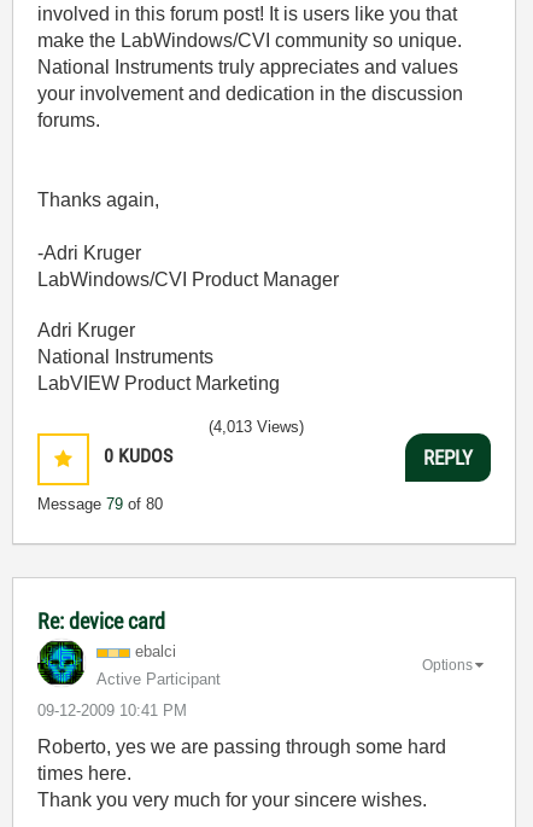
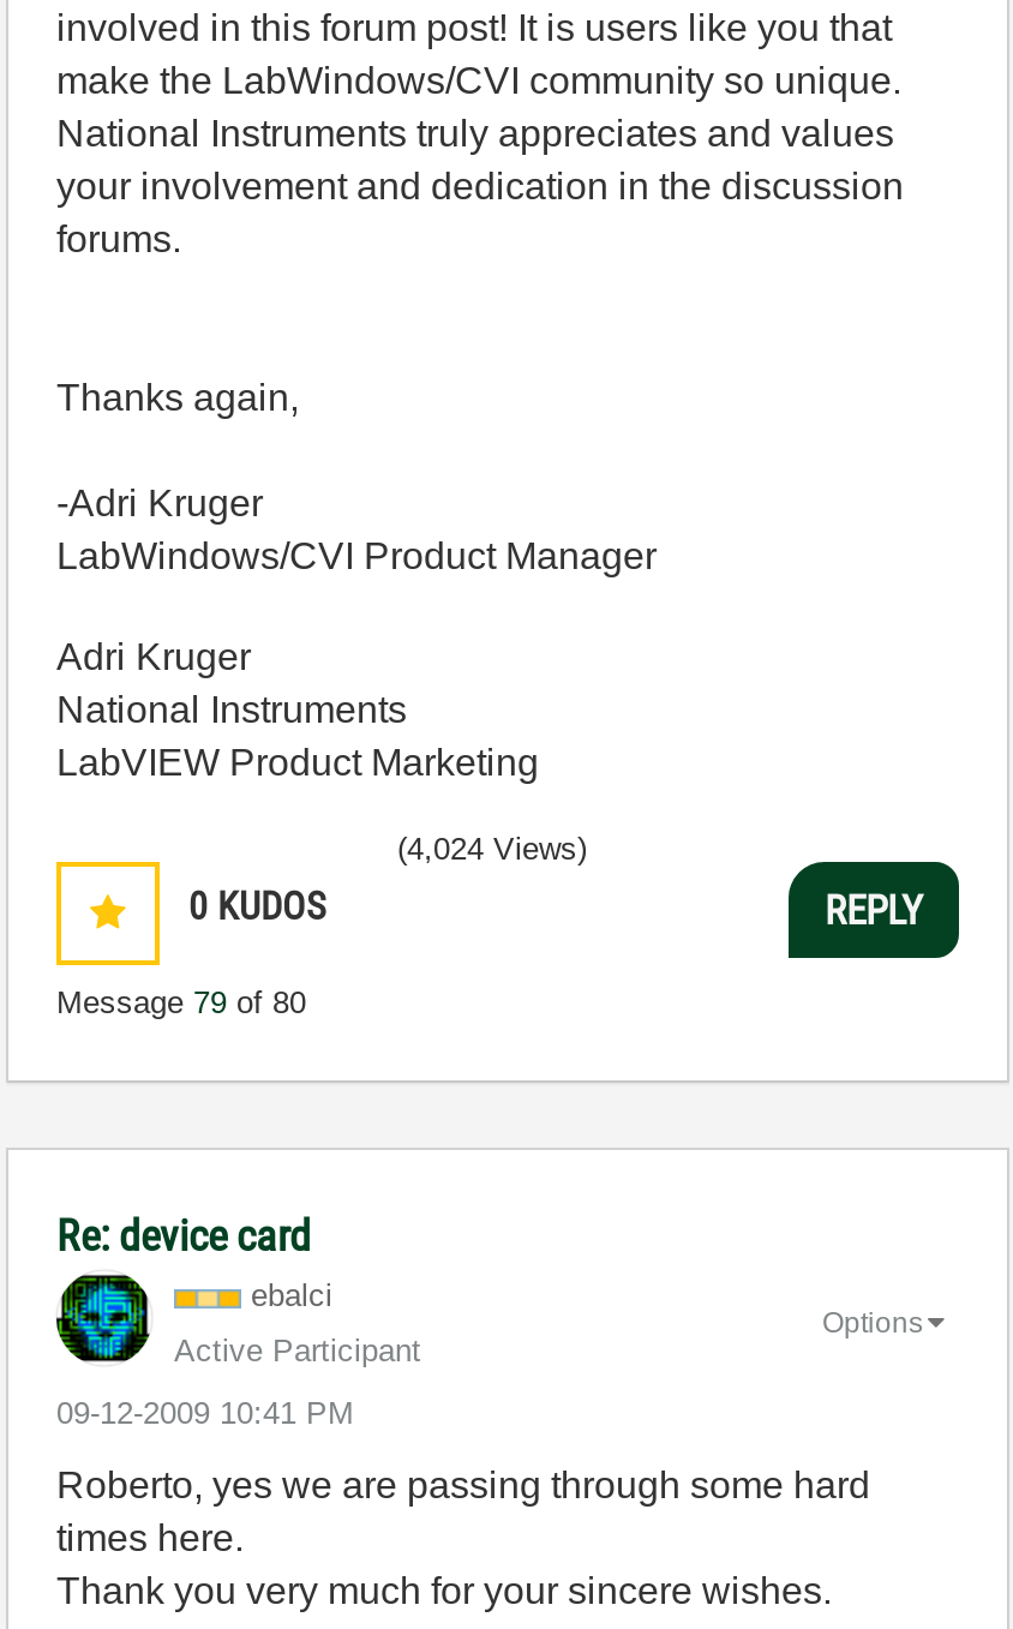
[209,418,304,436] (4,013 Views) -> [397,831,587,867] (4,024 Views)

